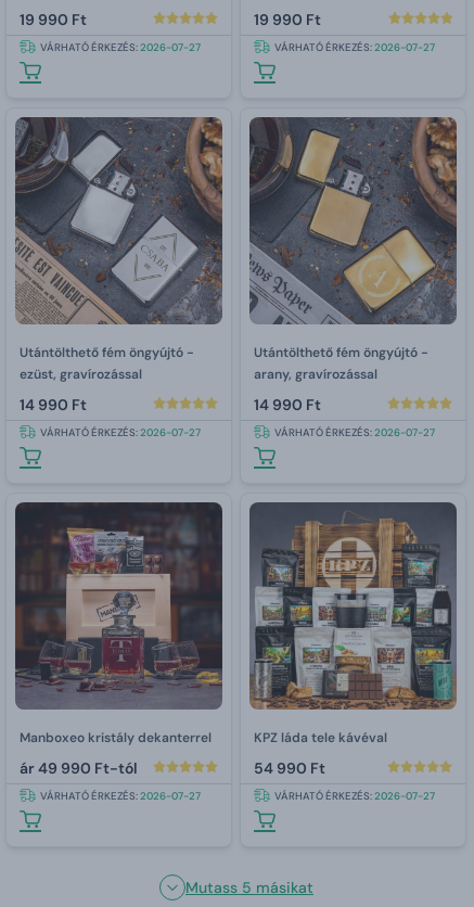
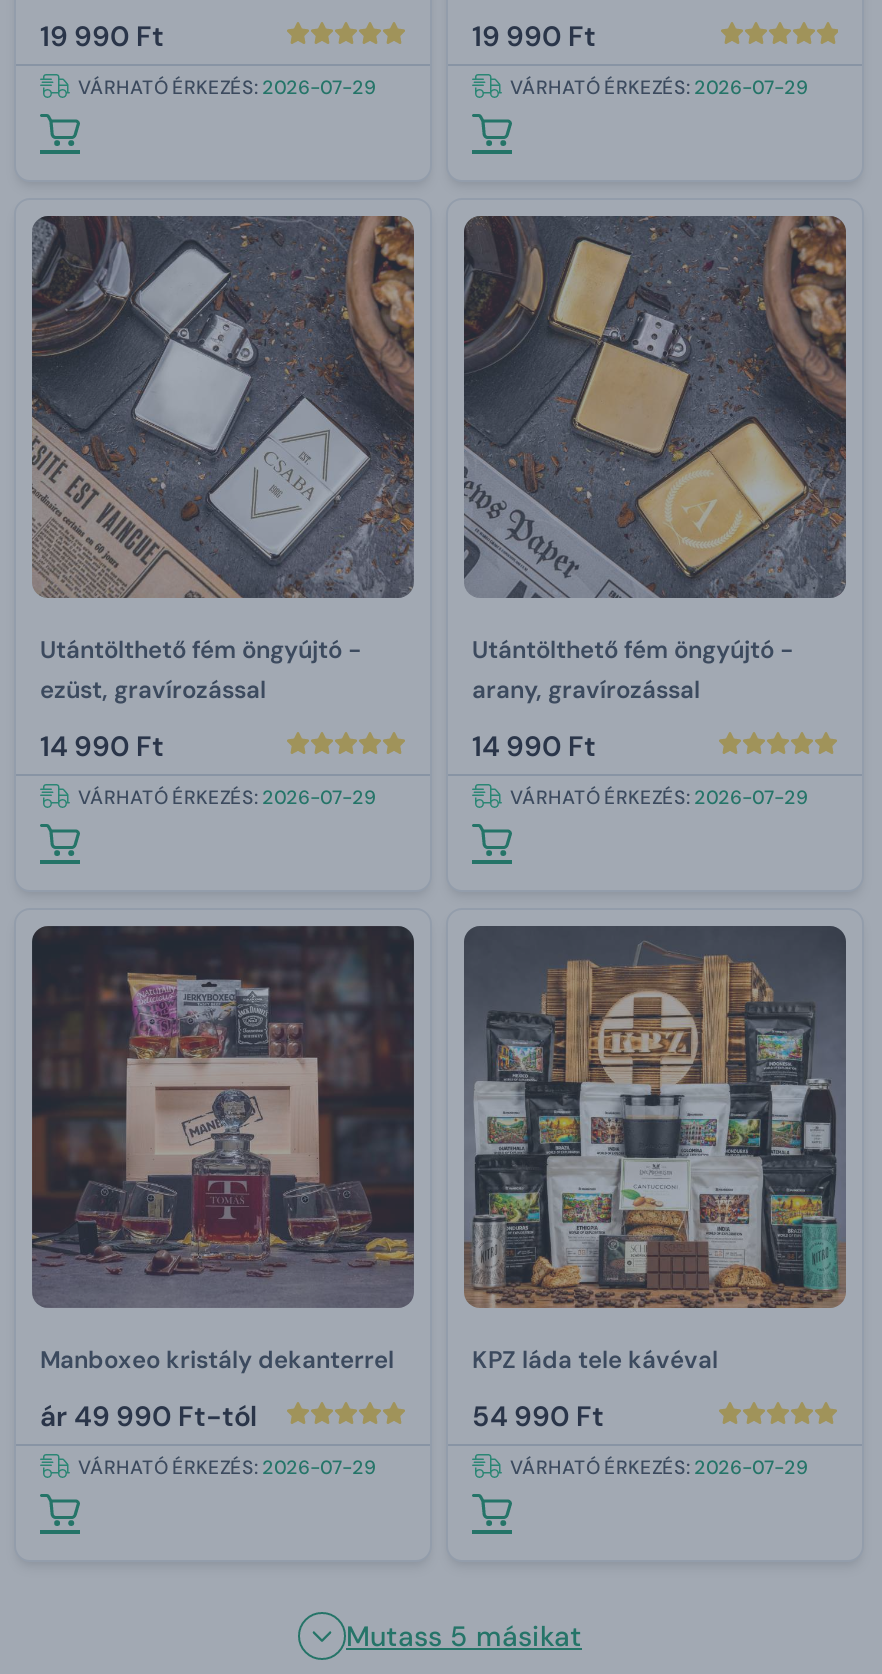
[40,40,201,54] VÁRHATÓ ÉRKEZÉS: 2026-07-27 -> [78,73,376,99] VÁRHATÓ ÉRKEZÉS: 2026-07-29
[274,40,435,54] VÁRHATÓ ÉRKEZÉS: 2026-07-27 -> [510,73,808,99] VÁRHATÓ ÉRKEZÉS: 2026-07-29
[40,425,201,439] VÁRHATÓ ÉRKEZÉS: 2026-07-27 -> [78,783,376,809] VÁRHATÓ ÉRKEZÉS: 2026-07-29
[274,425,435,439] VÁRHATÓ ÉRKEZÉS: 2026-07-27 -> [510,783,808,809] VÁRHATÓ ÉRKEZÉS: 2026-07-29
[40,788,201,802] VÁRHATÓ ÉRKEZÉS: 2026-07-27 -> [78,1453,376,1479] VÁRHATÓ ÉRKEZÉS: 2026-07-29
[274,788,435,802] VÁRHATÓ ÉRKEZÉS: 2026-07-27 -> [510,1453,808,1479] VÁRHATÓ ÉRKEZÉS: 2026-07-29

